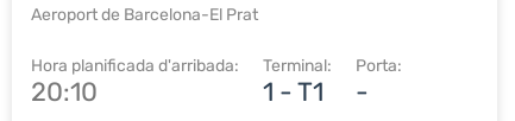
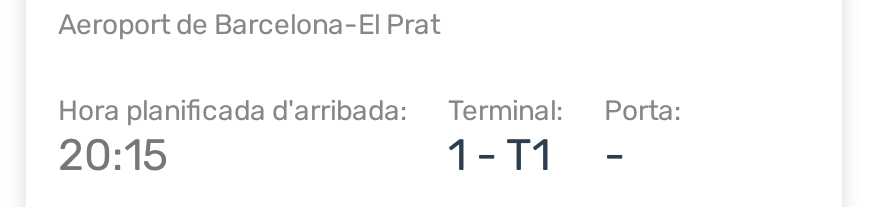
[31,76,98,108] 20:10 -> [58,128,168,182] 20:15

